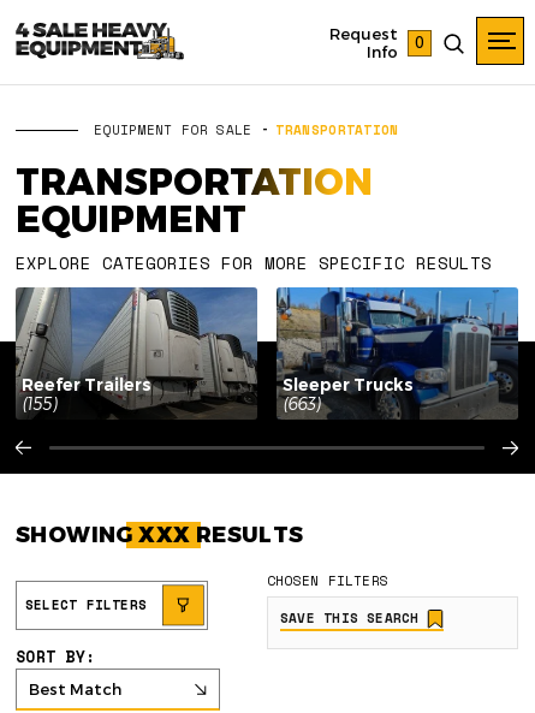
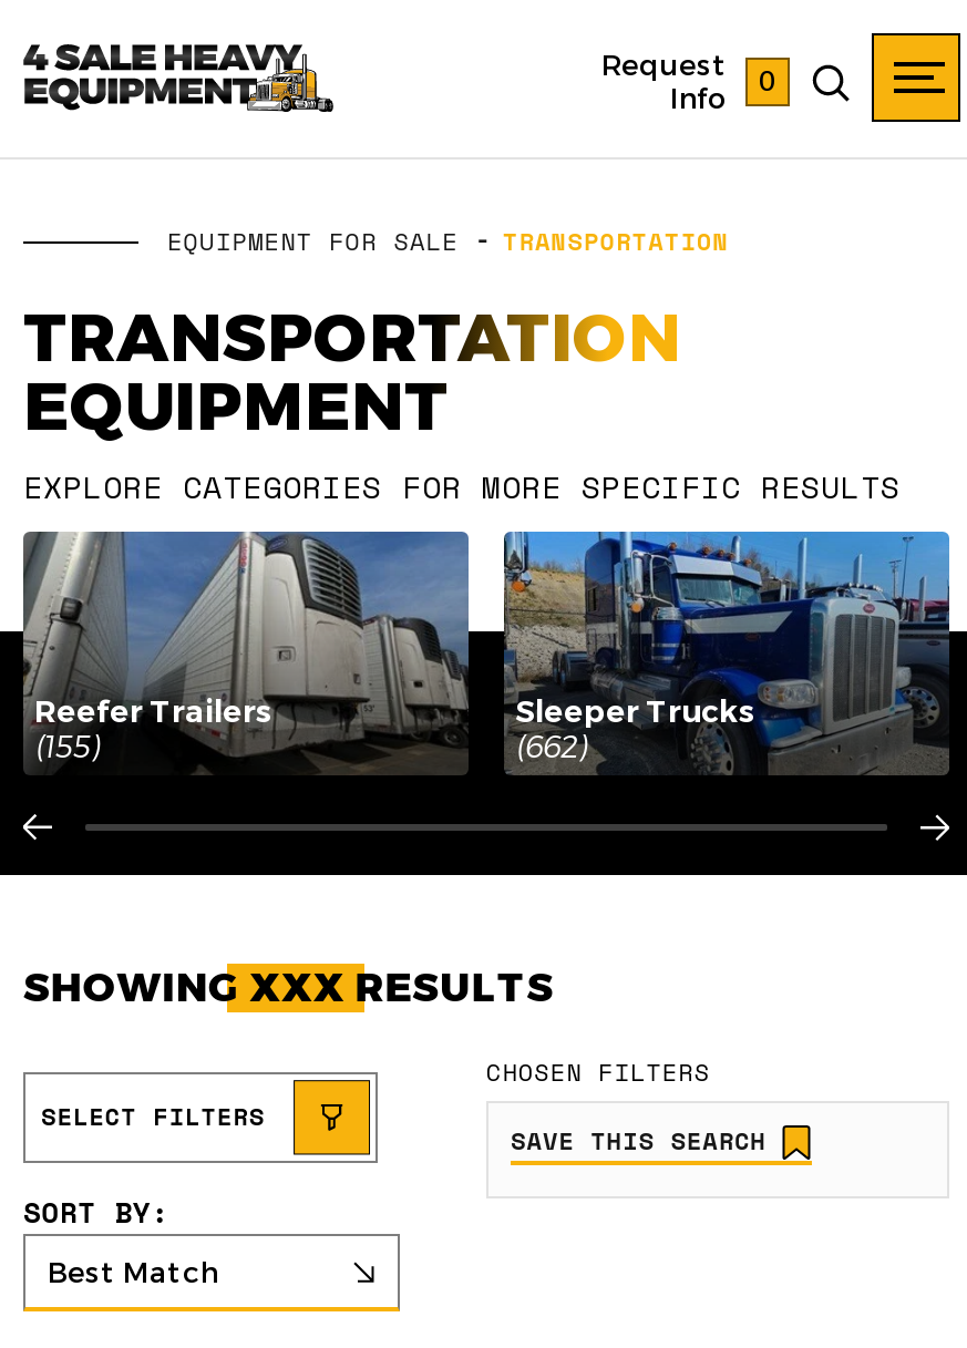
[283,393,320,414] (663) -> [515,727,586,765] (662)

